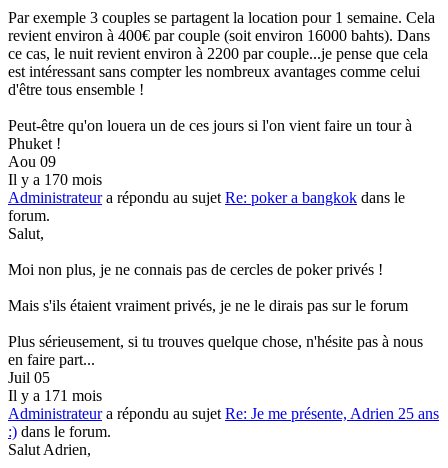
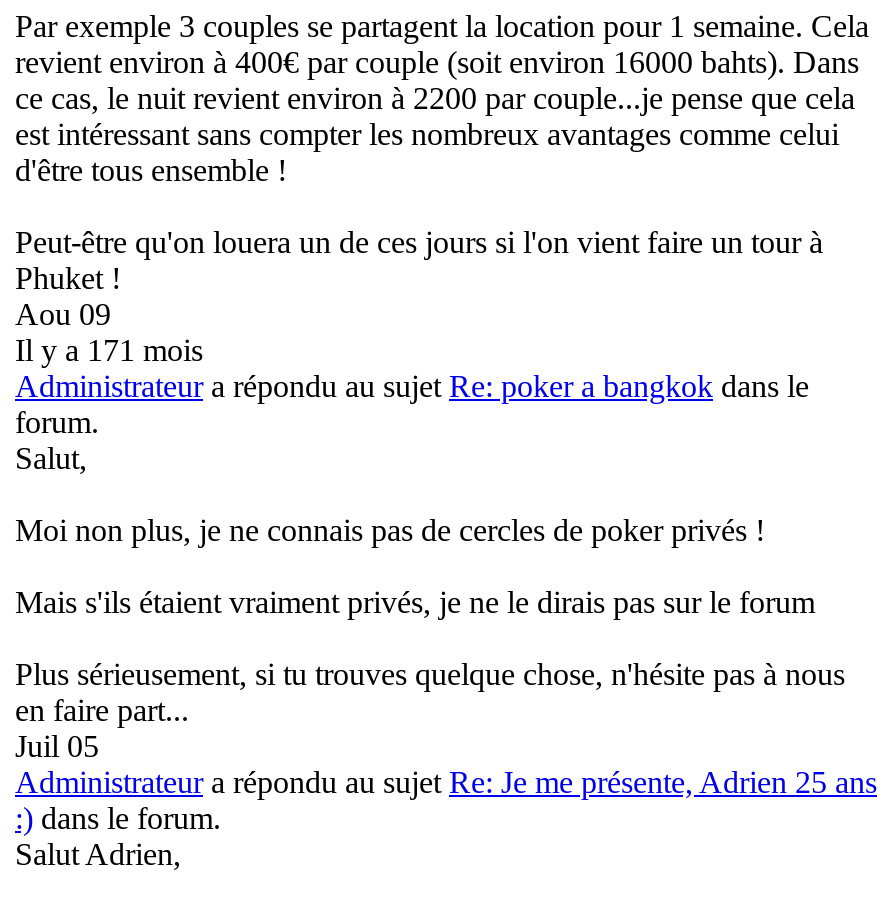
[8,171,102,188] Il y a 170 mois -> [15,334,203,368] Il y a 171 mois
[8,387,102,404] Il y a 171 mois -> none

